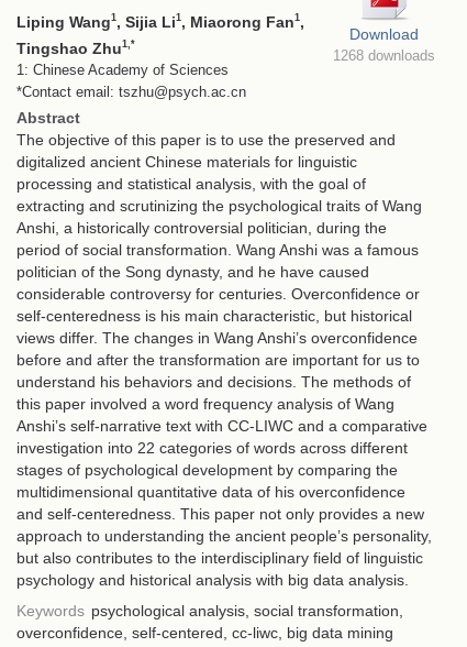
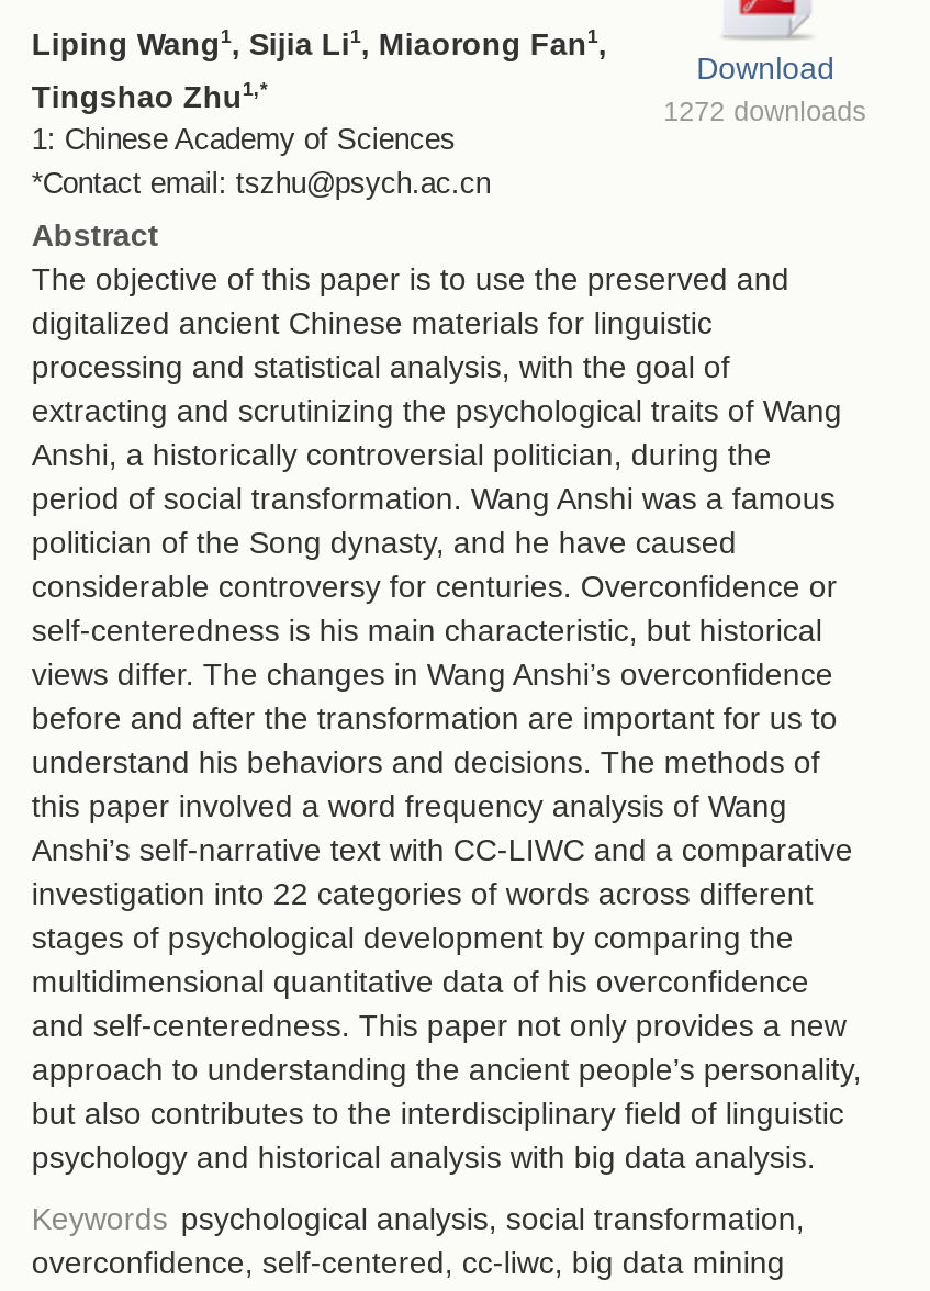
[333,48,435,63] 1268 downloads -> [663,96,868,127] 1272 downloads

